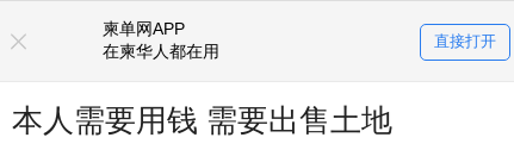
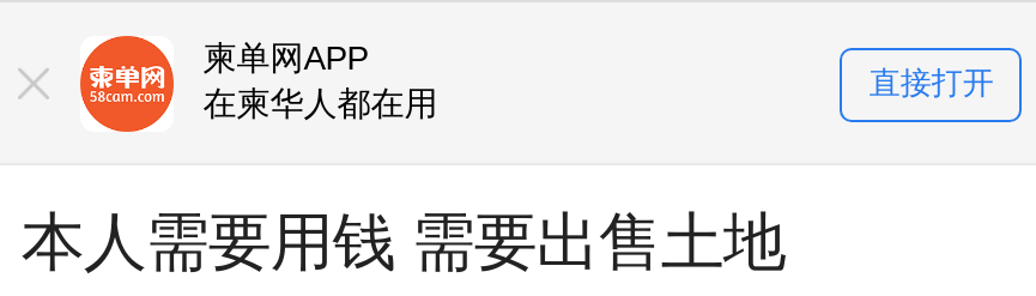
none -> [78,34,176,134] [image]

